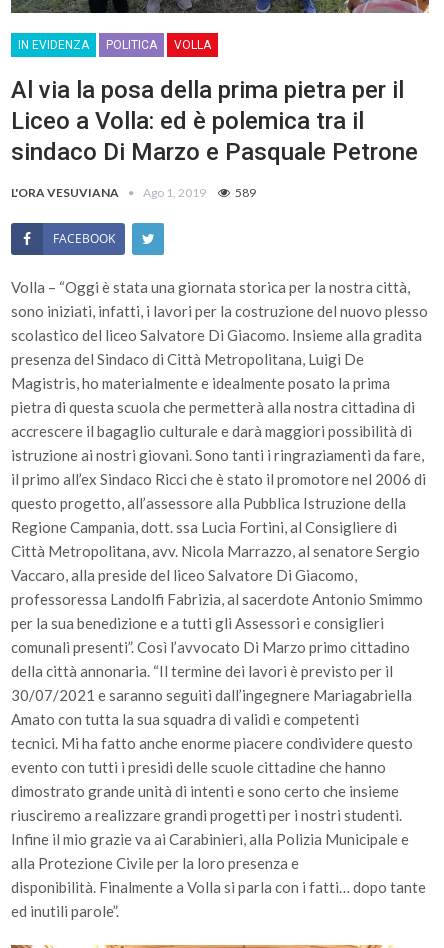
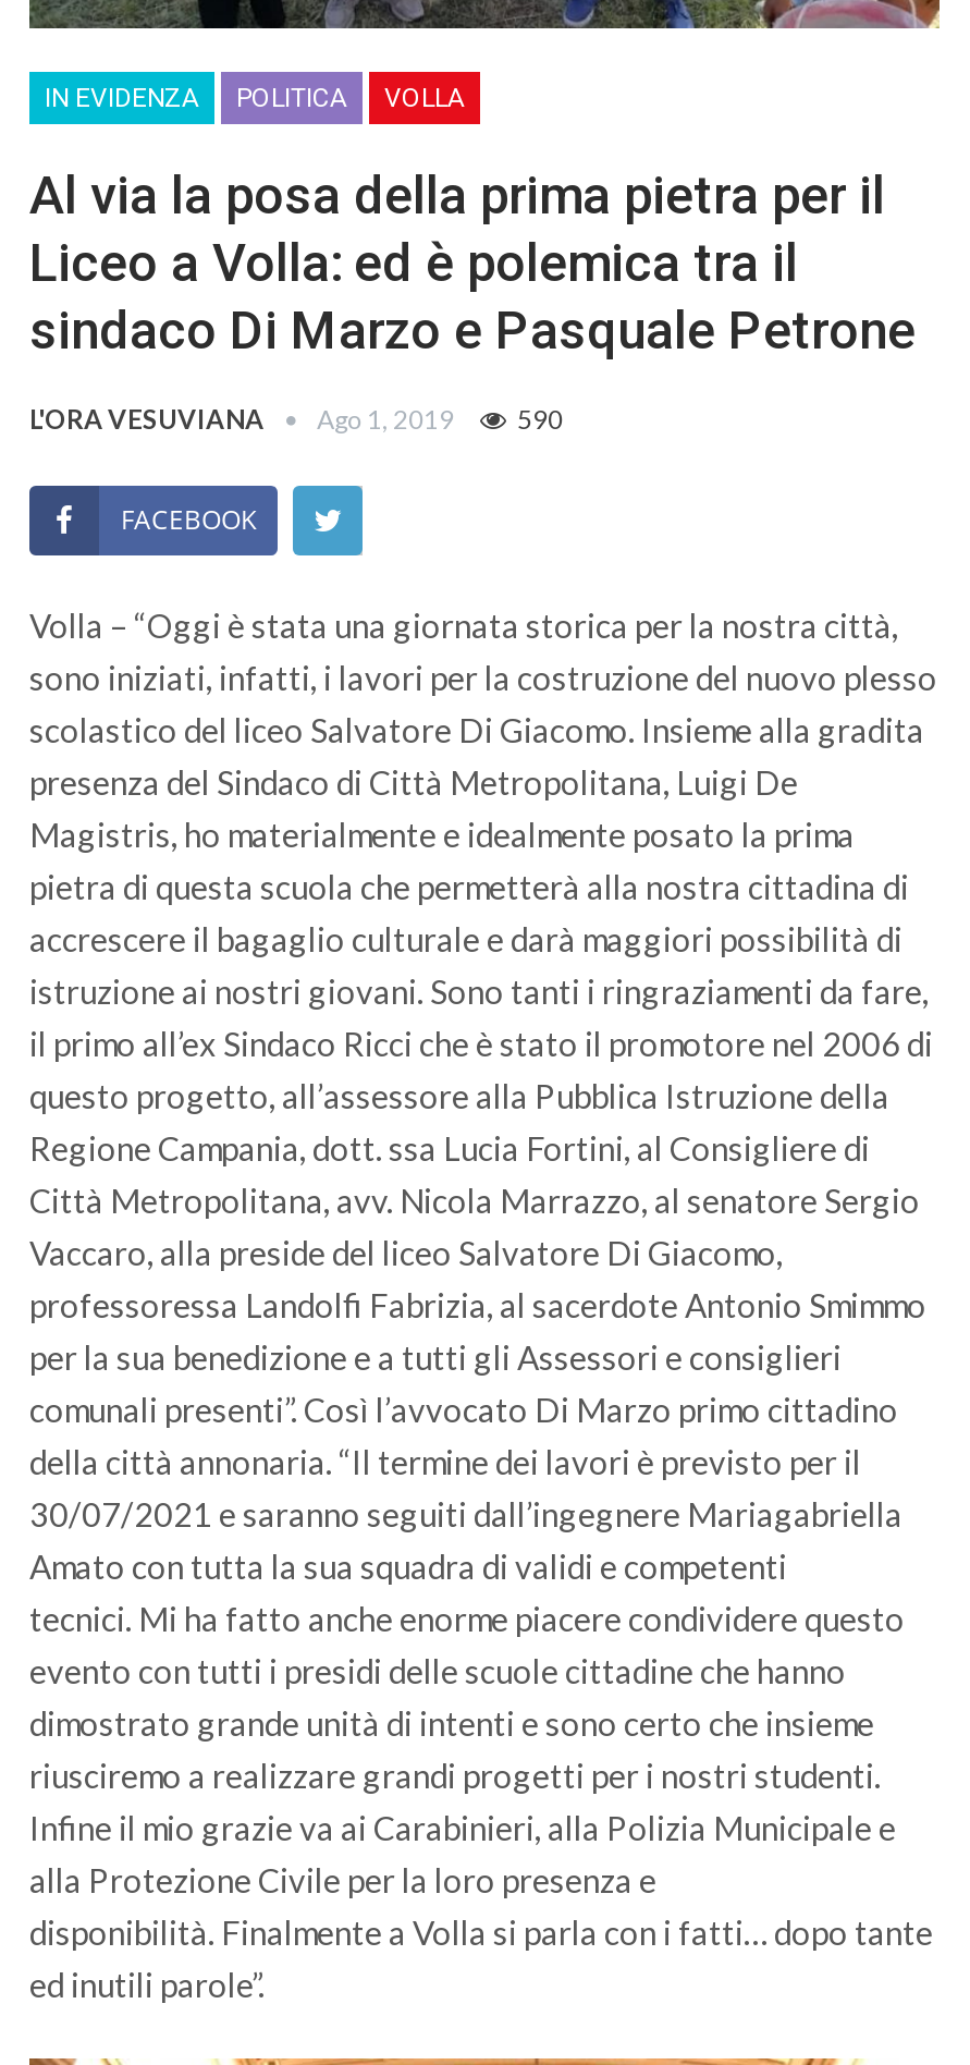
[11,185,256,200] L'ORA VESUVIANA Ago 1, 2019 589 -> [29,402,563,435] L'ORA VESUVIANA Ago 1, 2019 590

